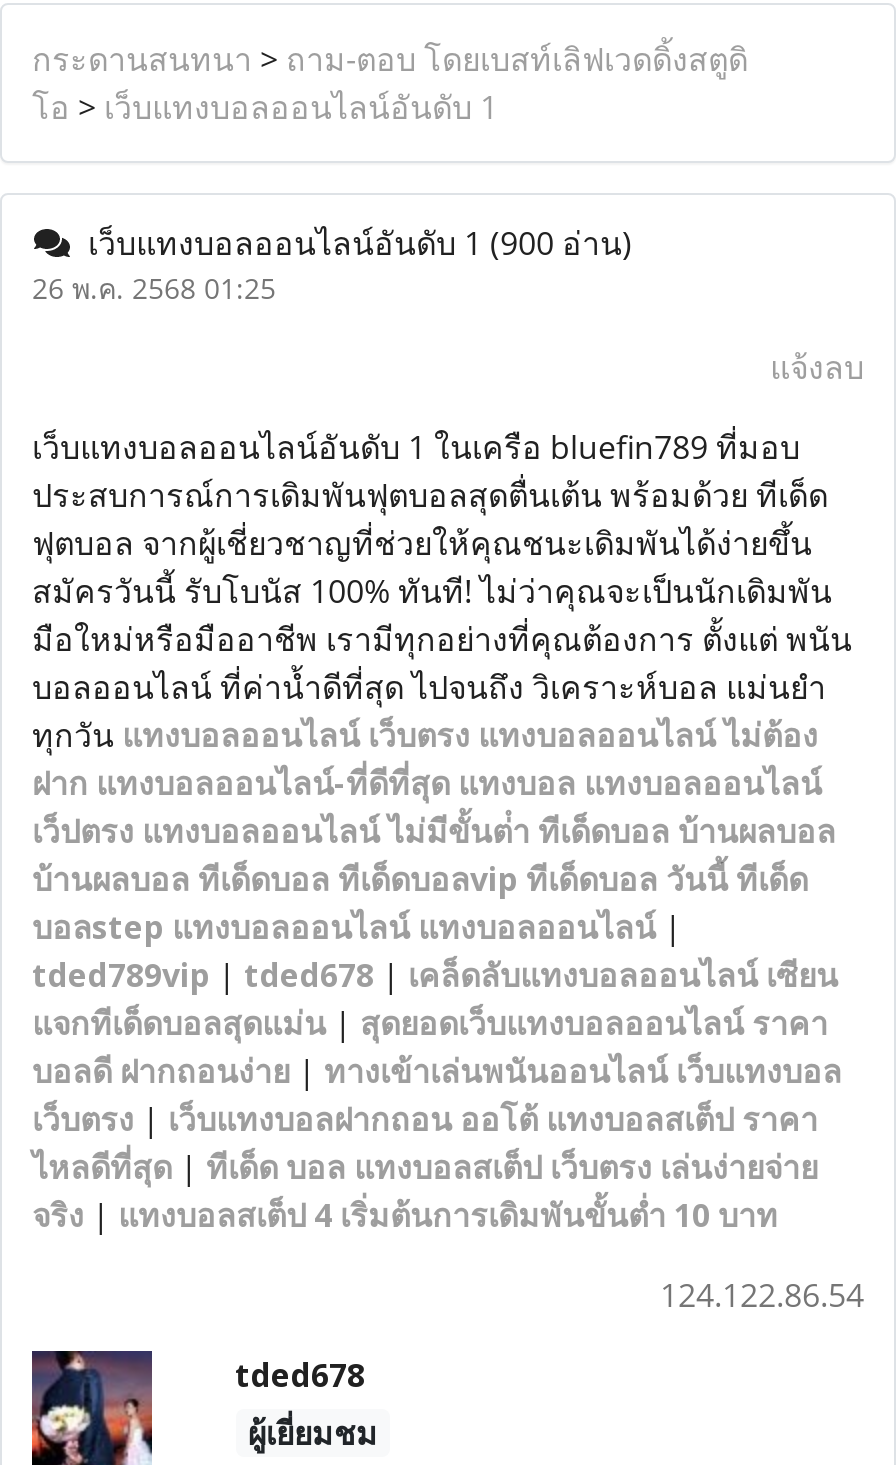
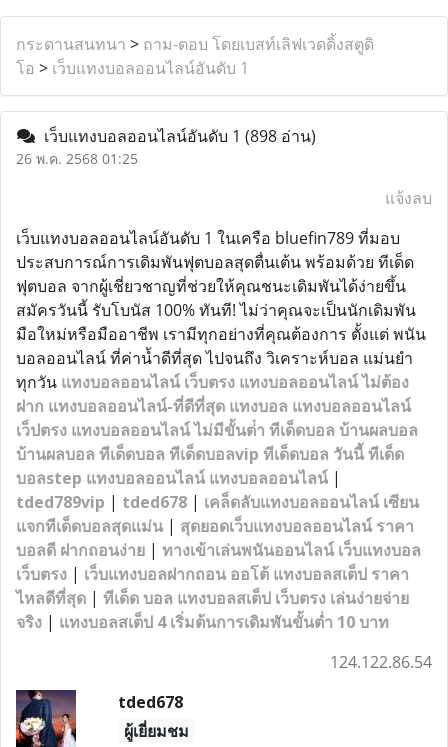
[72,221,632,265] เว็บแทงบอลออนไลน์อันดับ 1 (900 อ่าน) -> [36,125,316,147] เว็บแทงบอลออนไลน์อันดับ 1 (898 อ่าน)

